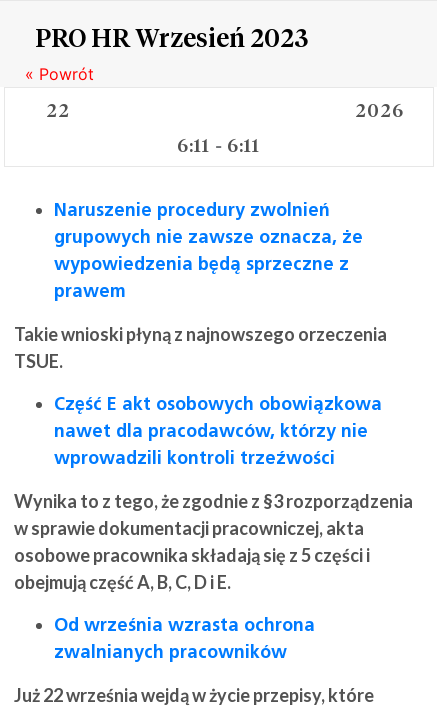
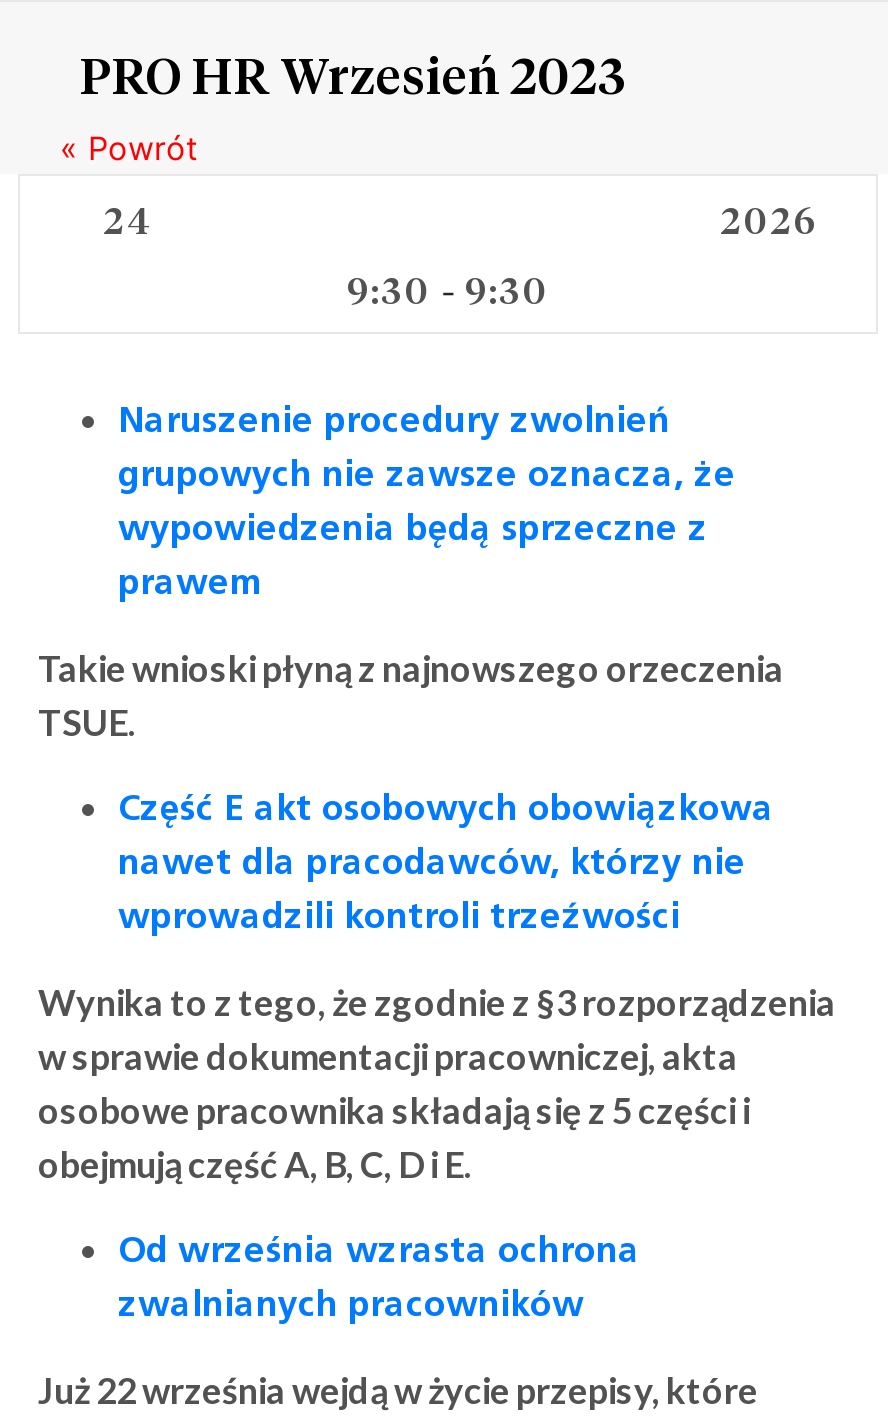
[46,98,70,121] 22 -> [103,196,151,242] 24
[177,133,260,156] 6:11 - 6:11 -> [347,266,549,312] 9:30 - 9:30

